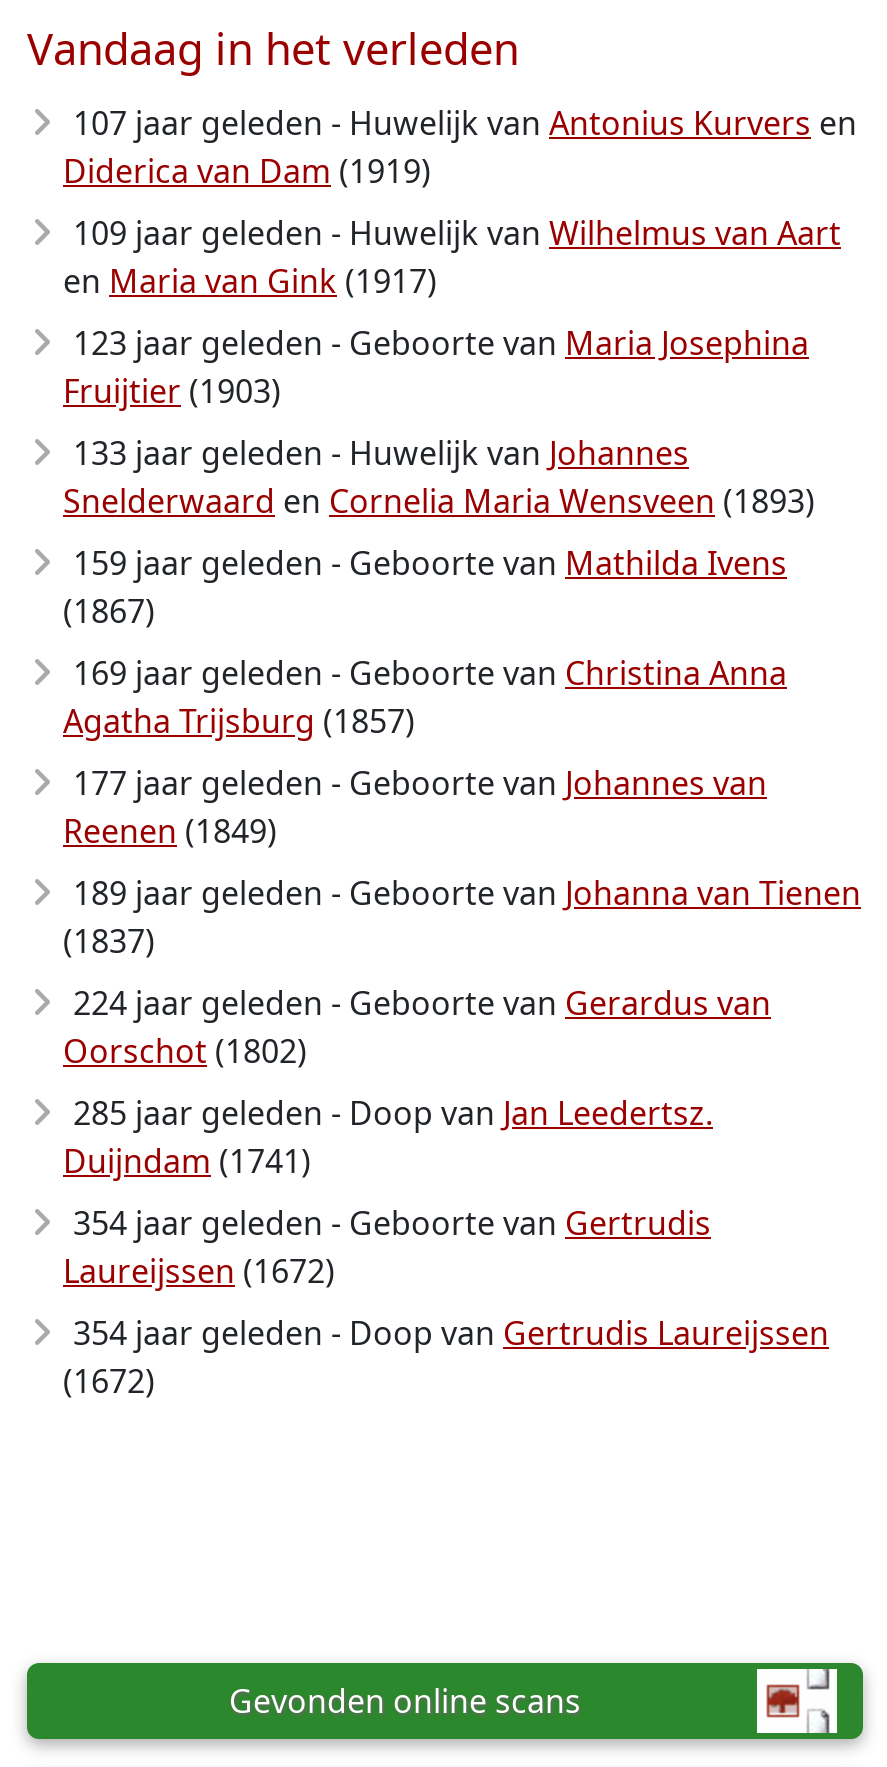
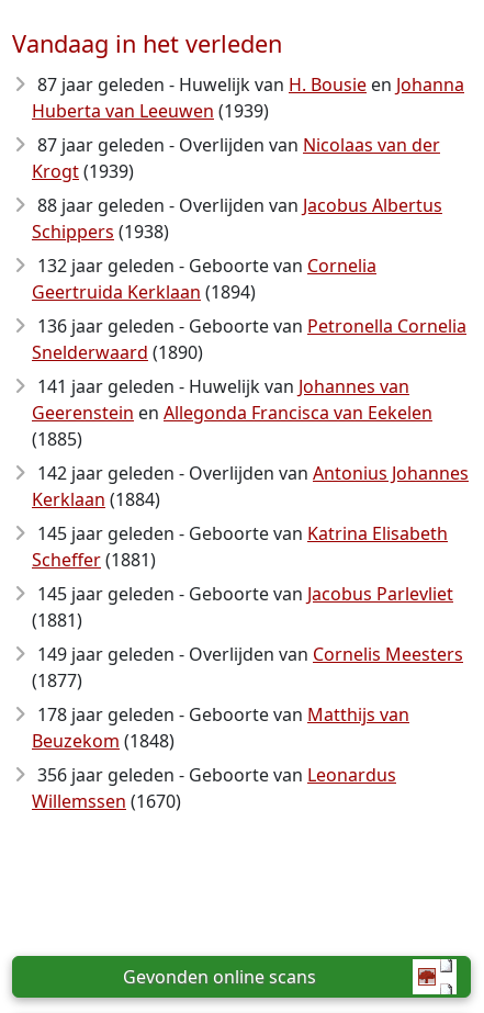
[63,101,861,1403] 107 jaar geleden - Huwelijk van Antonius Kurvers en | Diderica van Dam (1919) | 109 jaar geleden - Huwelijk van Wilhelmus van Aart | en Maria van Gink (1917) | 123 jaar geleden - Geboorte van Maria Josephina | Fruijtier (1903) | 133 jaar geleden - Huwelijk van Johannes | Snelderwaard en Cornelia Maria Wensveen (1893) | 159 jaar geleden - Geboorte van Mathilda Ivens | (1867) | 169 jaar geleden - Geboorte van Christina Anna | Agatha Trijsburg (1857) | 177 jaar geleden - Geboorte van Johannes van | Reenen (1849) | 189 jaar geleden - Geboorte van Johanna van Tienen | (1837) | 224 jaar geleden - Geboorte van Gerardus van | Oorschot (1802) | 285 jaar geleden - Doop van Jan Leedertsz. | Duijndam (1741) | 354 jaar geleden - Geboorte van Gertrudis | Laureijssen (1672) | 354 jaar geleden - Doop van Gertrudis Laureijssen | (1672) -> [32,72,469,813] 87 jaar geleden - Huwelijk van H. Bousie en Johanna | Huberta van Leeuwen (1939) | 87 jaar geleden - Overlijden van Nicolaas van der | Krogt (1939) | 88 jaar geleden - Overlijden van Jacobus Albertus | Schippers (1938) | 132 jaar geleden - Geboorte van Cornelia | Geertruida Kerklaan (1894) | 136 jaar geleden - Geboorte van Petronella Cornelia | Snelderwaard (1890) | 141 jaar geleden - Huwelijk van Johannes van | Geerenstein en Allegonda Francisca van Eekelen | (1885) | 142 jaar geleden - Overlijden van Antonius Johannes | Kerklaan (1884) | 145 jaar geleden - Geboorte van Katrina Elisabeth | Scheffer (1881) | 145 jaar geleden - Geboorte van Jacobus Parlevliet | (1881) | 149 jaar geleden - Overlijden van Cornelis Meesters | (1877) | 178 jaar geleden - Geboorte van Matthijs van | Beuzekom (1848) | 356 jaar geleden - Geboorte van Leonardus | Willemssen (1670)

